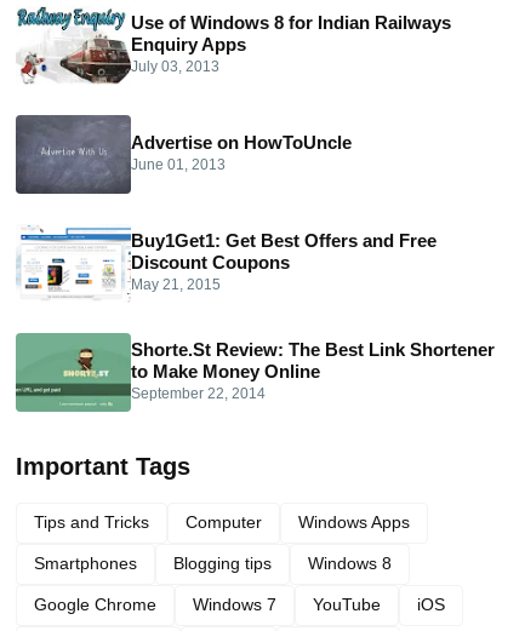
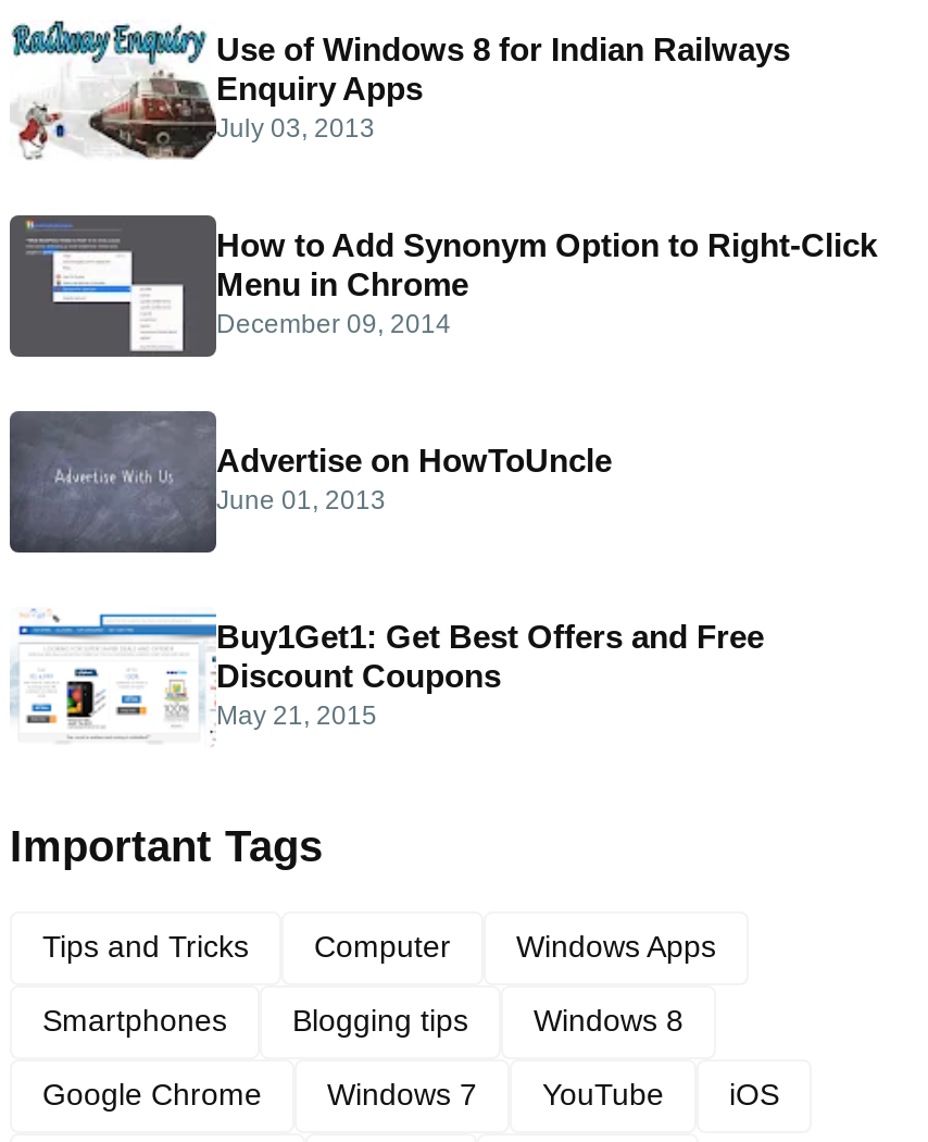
none -> [12,218,877,355] [image] | How to Add Synonym Option to Right-Click | Menu in Chrome | December 09, 2014
moved [16,116,436,293] -> [10,413,764,731]: [image] | Advertise on HowToUncle | June 01, 2013 | Buy1Get1: Get Best Offers and Free | Discount Coupons | May 21, 2015
[15,332,495,413] [image] | Shorte.St Review: The Best Link Shortener | to Make Money Online | September 22, 2014 -> none

